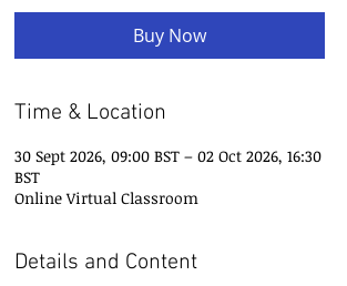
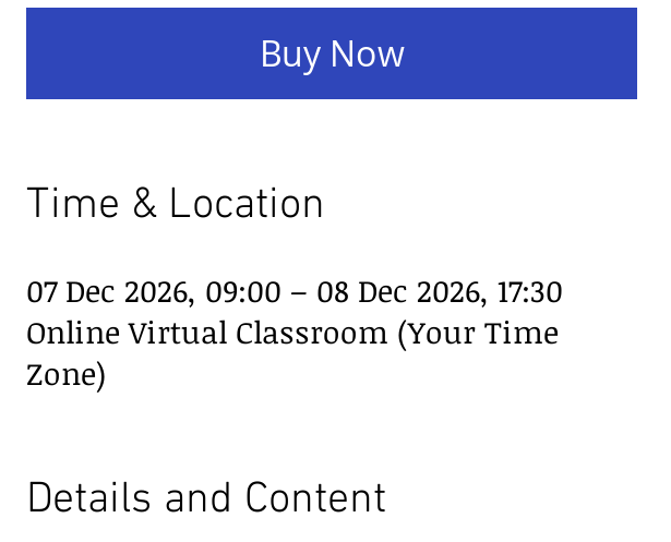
[14,145,322,208] 30 Sept 2026, 09:00 BST – 02 Oct 2026, 16:30 | BST | Online Virtual Classroom -> [26,269,563,394] 07 Dec 2026, 09:00 – 08 Dec 2026, 17:30 | Online Virtual Classroom (Your Time | Zone)

